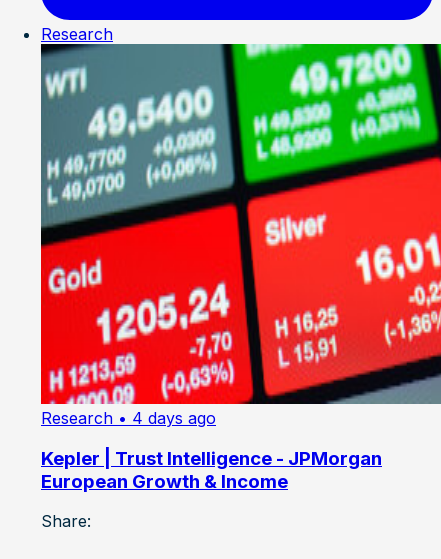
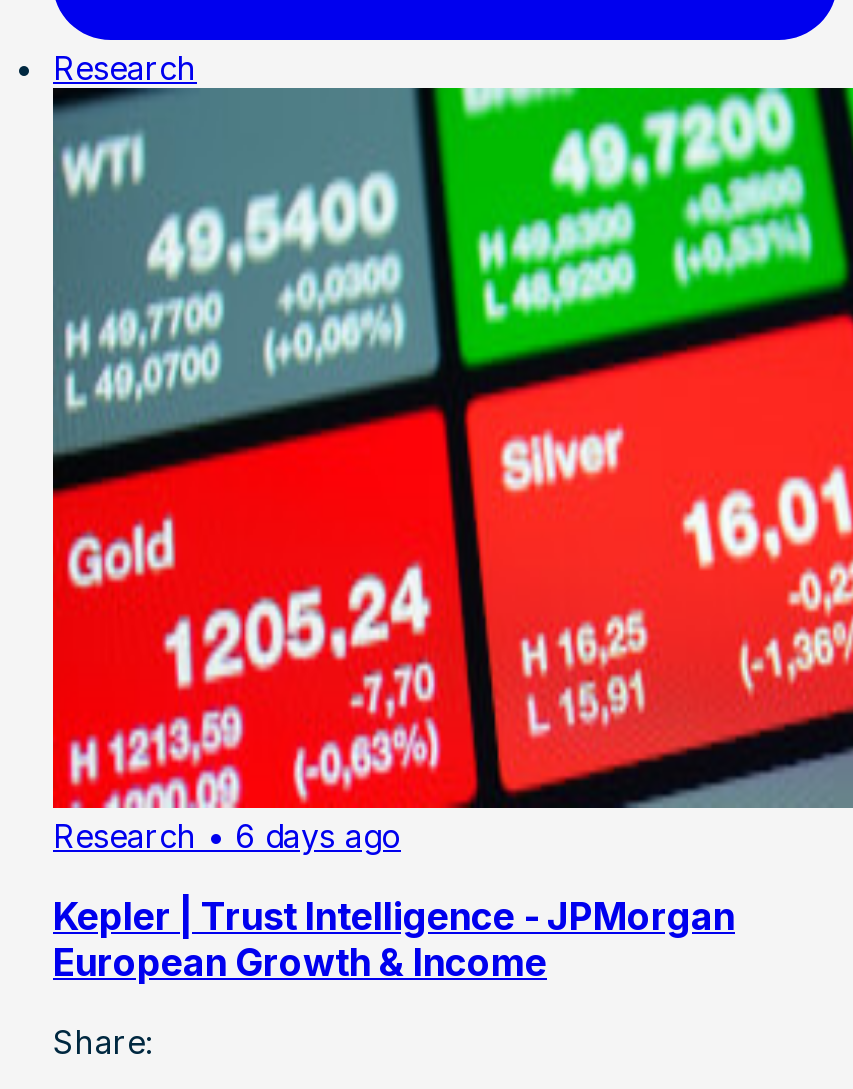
[41,408,216,428] Research • 4 days ago -> [53,816,401,856] Research • 6 days ago

